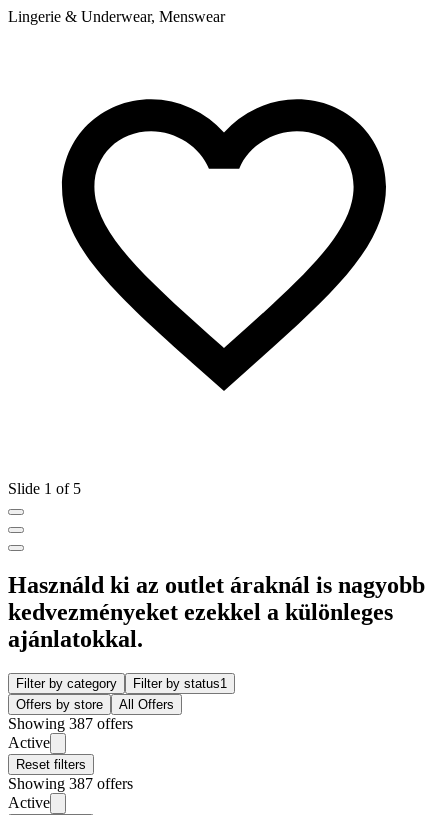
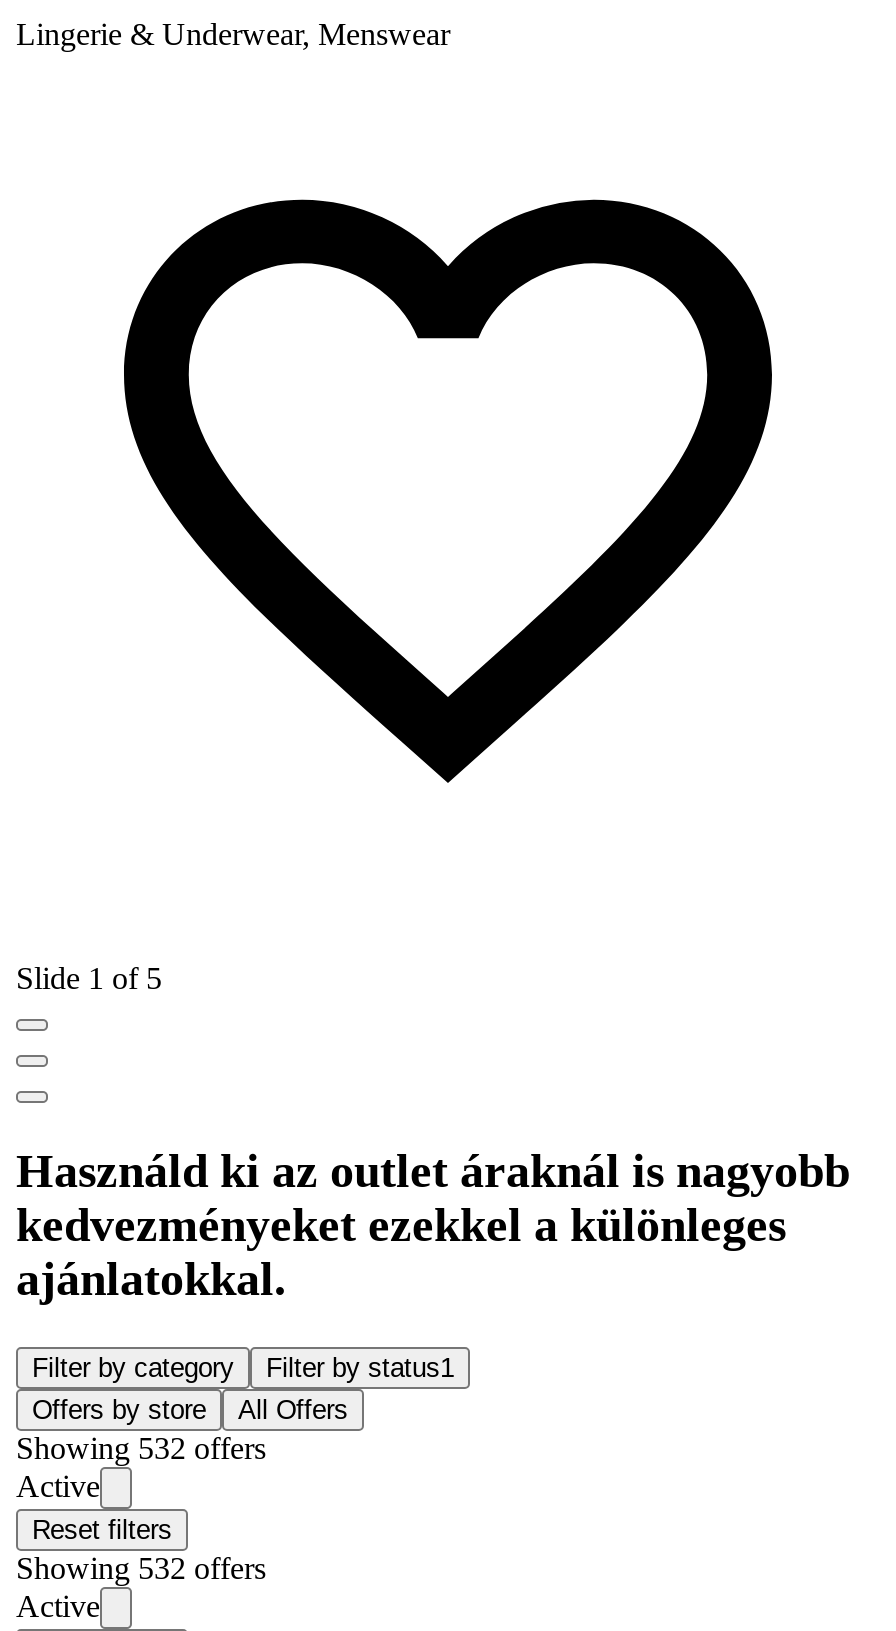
[8,715,133,732] Showing 387 offers -> [16,1431,266,1465] Showing 532 offers
[8,775,133,792] Showing 387 offers -> [16,1551,266,1585] Showing 532 offers

